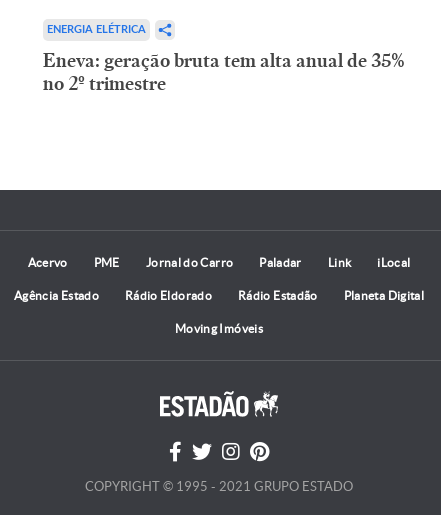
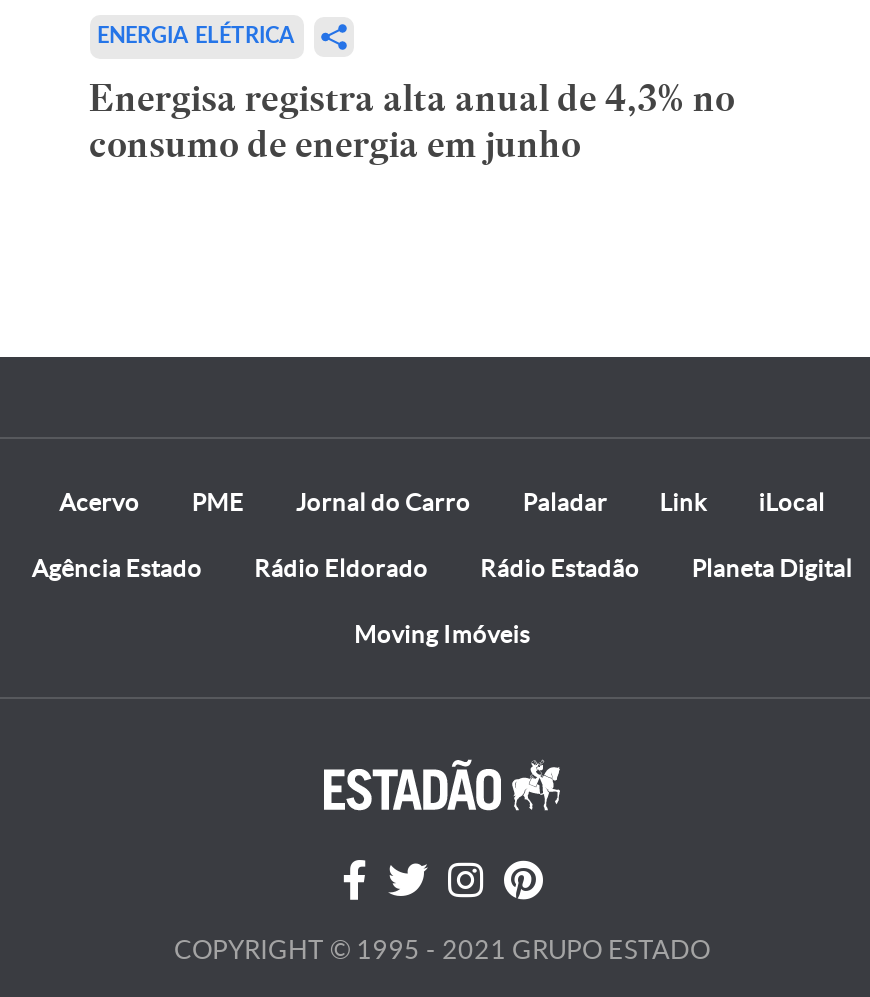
[42,49,404,95] Eneva: geração bruta tem alta anual de 35% | no 2º trimestre -> [89,75,735,167] Energisa registra alta anual de 4,3% no | consumo de energia em junho

